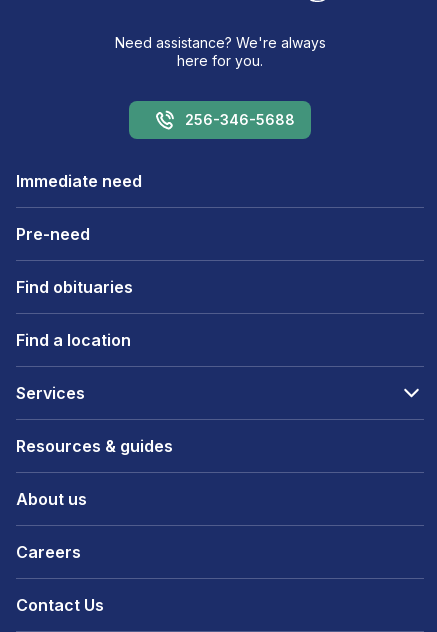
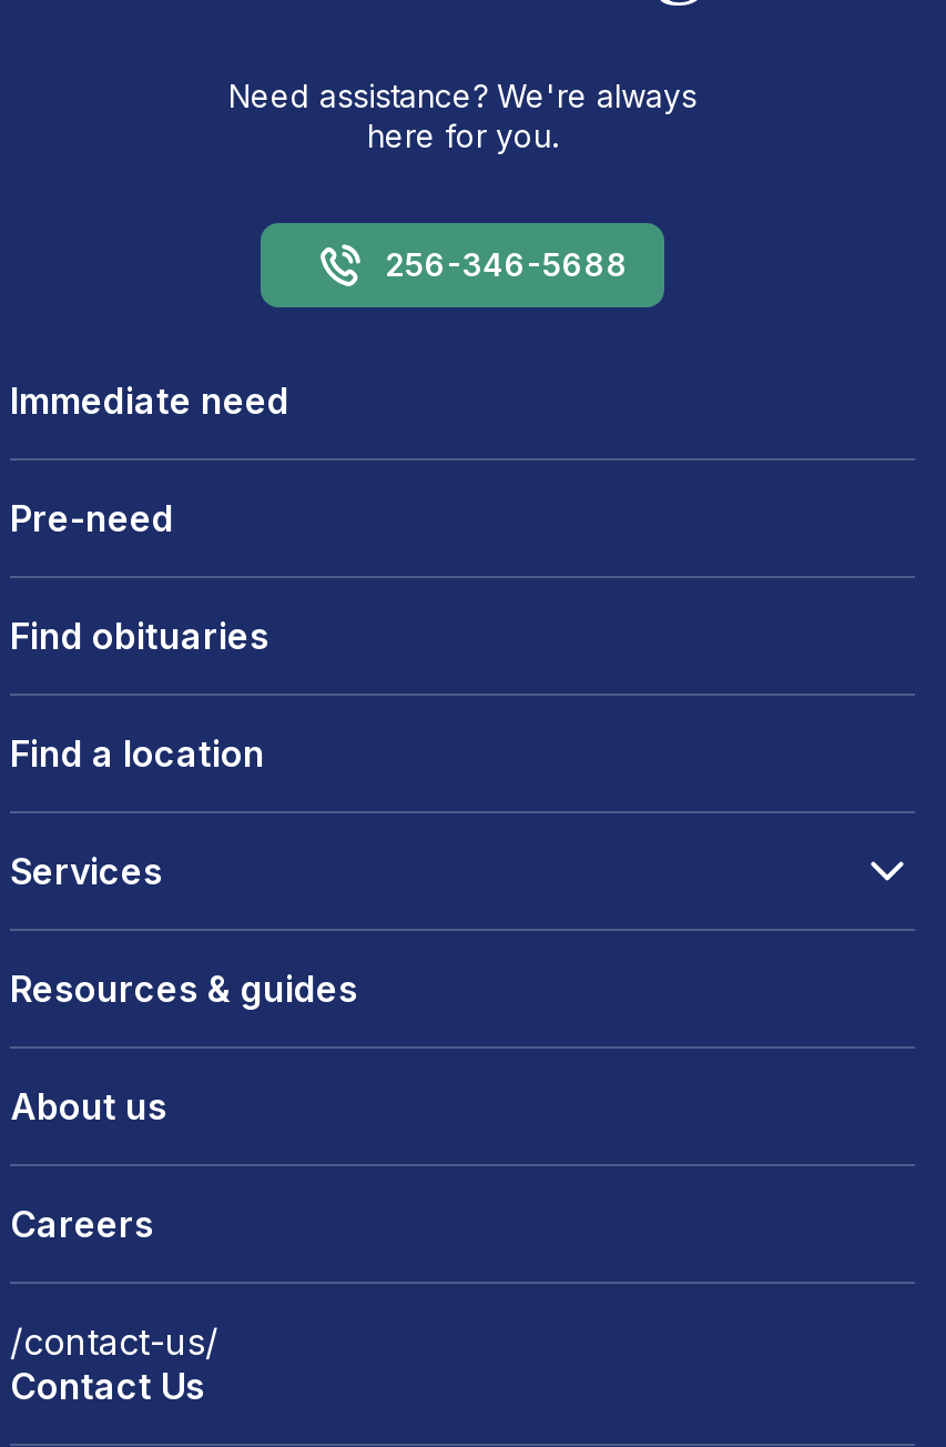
none -> [10,1320,218,1364] /contact-us/

